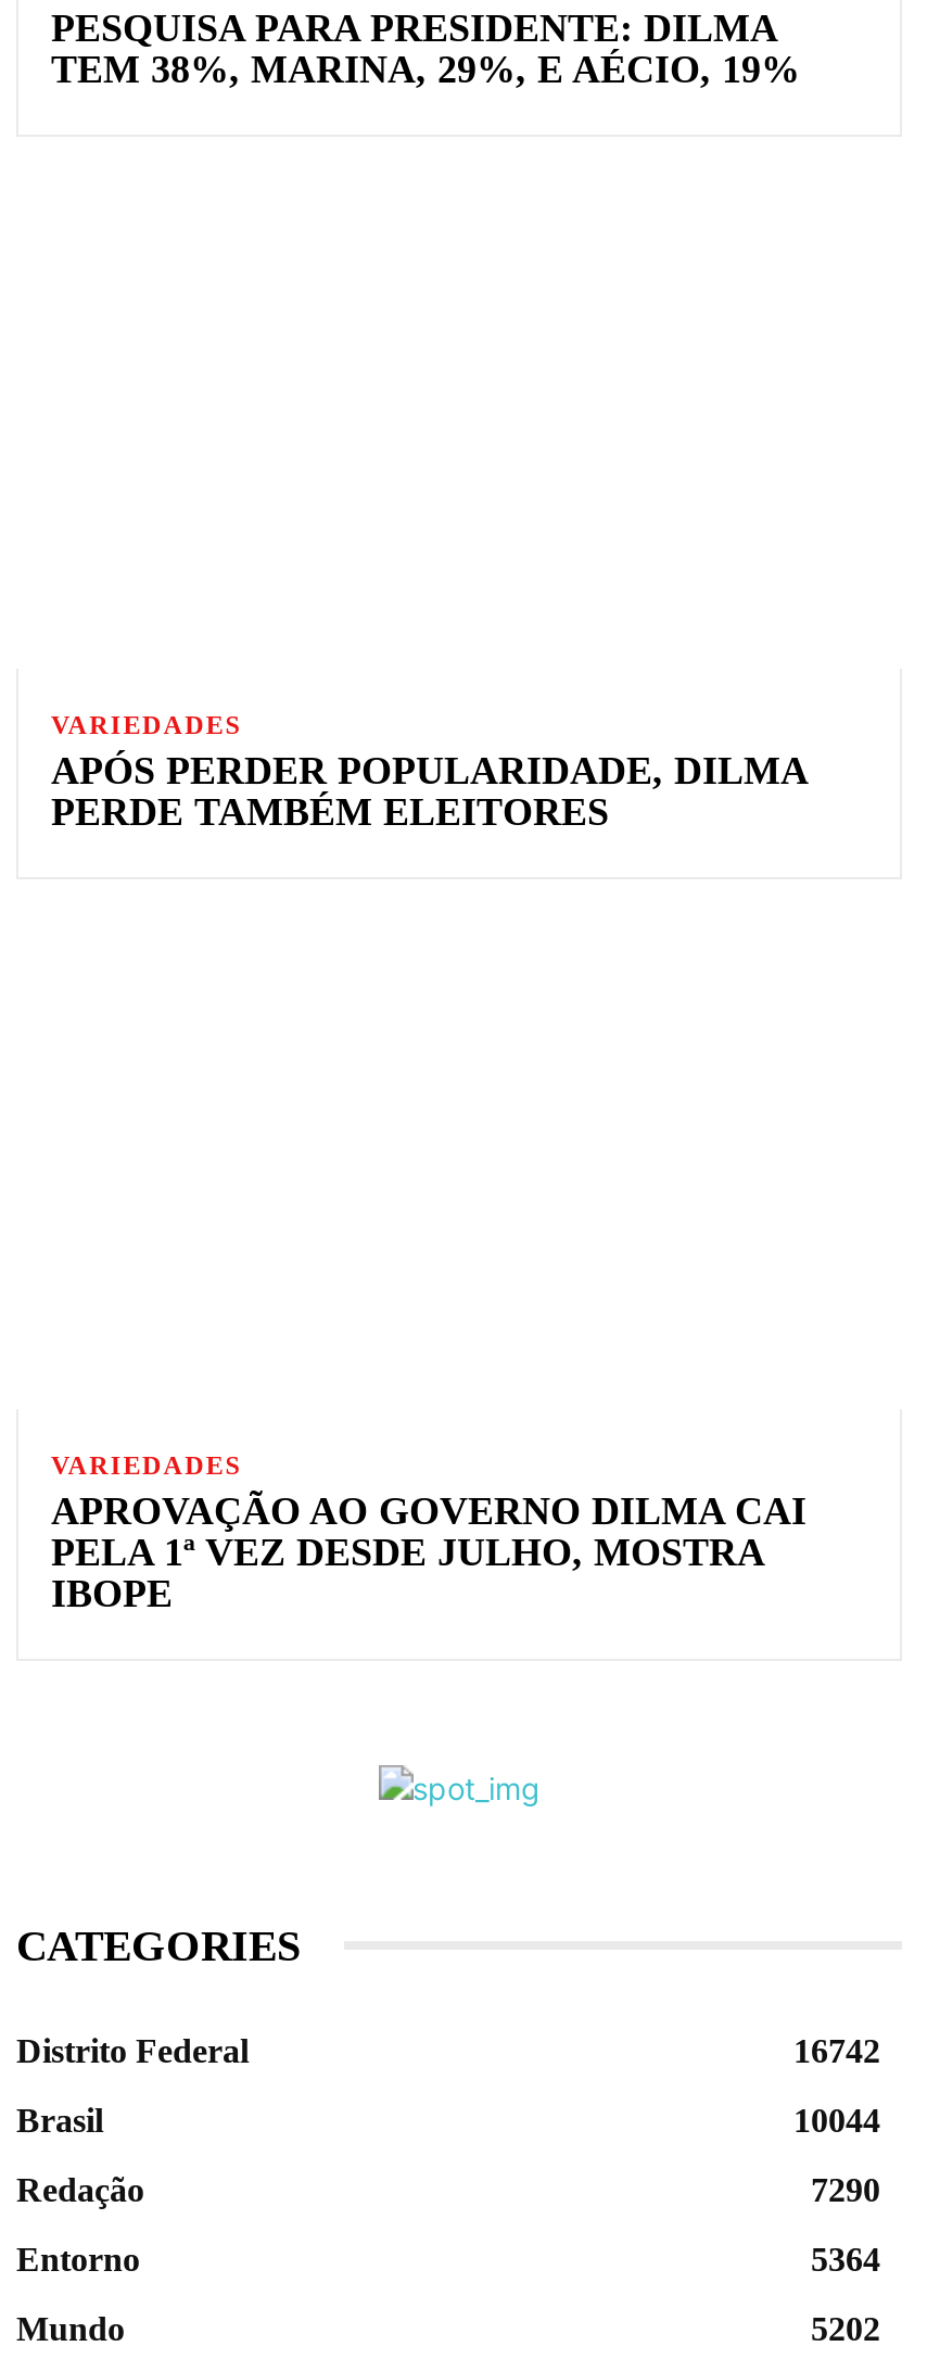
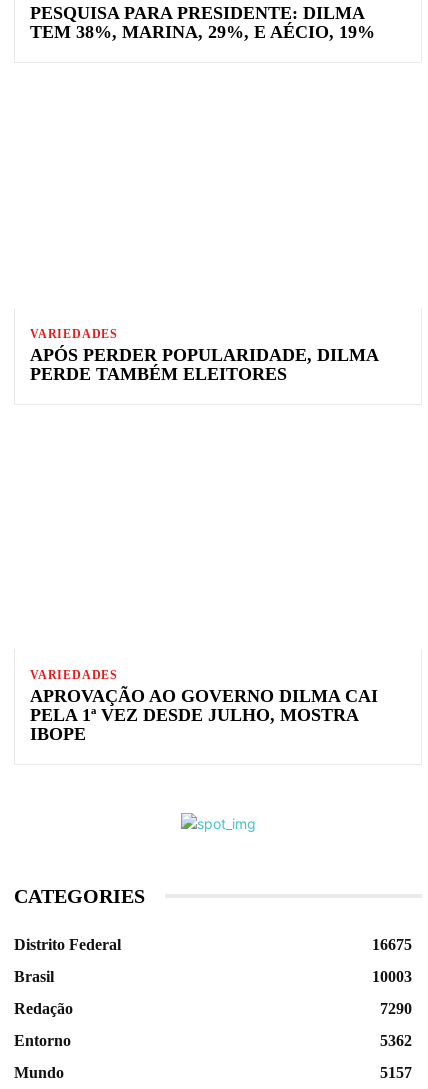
[793,2033,880,2070] 16742 -> [372,936,412,953] 16675
[793,2103,880,2139] 10044 -> [372,968,412,985] 10003
[811,2242,880,2278] 5364 -> [380,1032,412,1049] 5362
[811,2311,880,2348] 5202 -> [380,1064,412,1081] 5157

